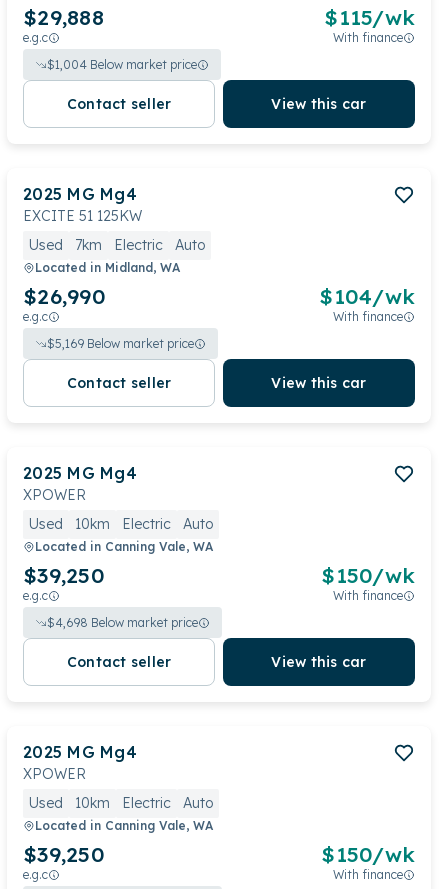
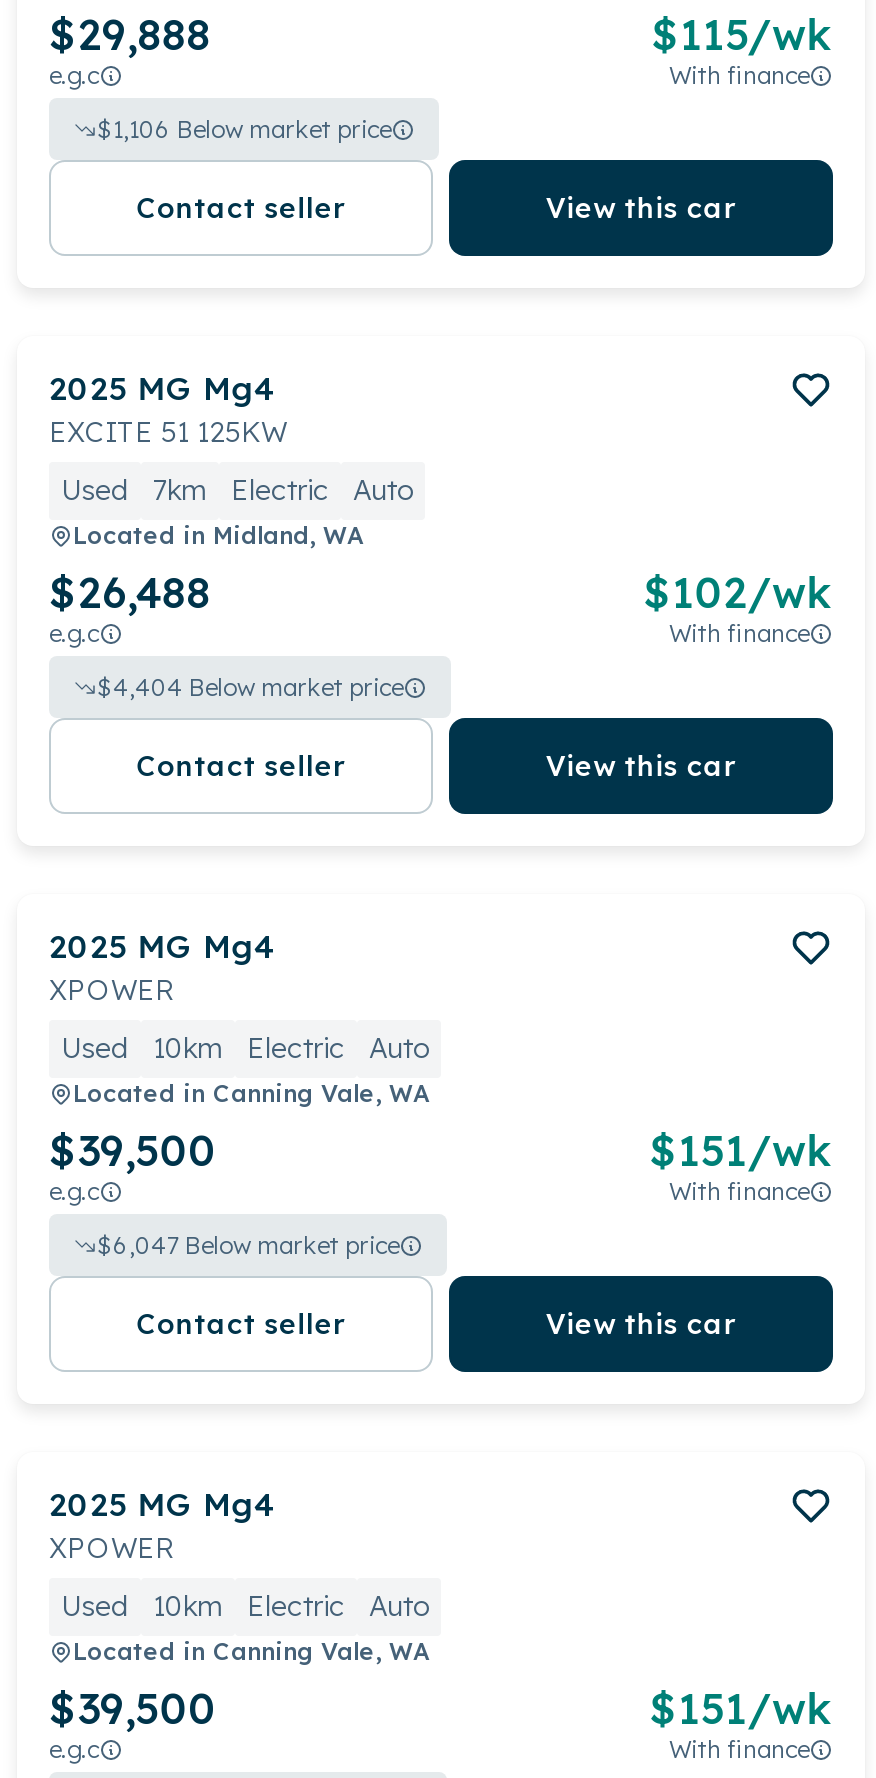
[47,57,197,72] $1,004 Below market price -> [97,114,391,144] $1,106 Below market price
[23,283,106,309] $26,990 -> [49,566,211,618] $26,488
[319,283,415,309] $104/wk -> [643,566,833,618] $102/wk
[47,336,194,351] $5,169 Below market price -> [97,672,403,702] $4,404 Below market price
[23,562,105,588] $39,250 -> [49,1124,217,1176] $39,500
[321,562,415,588] $150/wk -> [649,1124,833,1176] $151/wk
[47,615,198,630] $4,698 Below market price -> [97,1230,399,1260] $6,047 Below market price
[23,841,105,867] $39,250 -> [49,1682,217,1734] $39,500
[321,841,415,867] $150/wk -> [649,1682,833,1734] $151/wk

